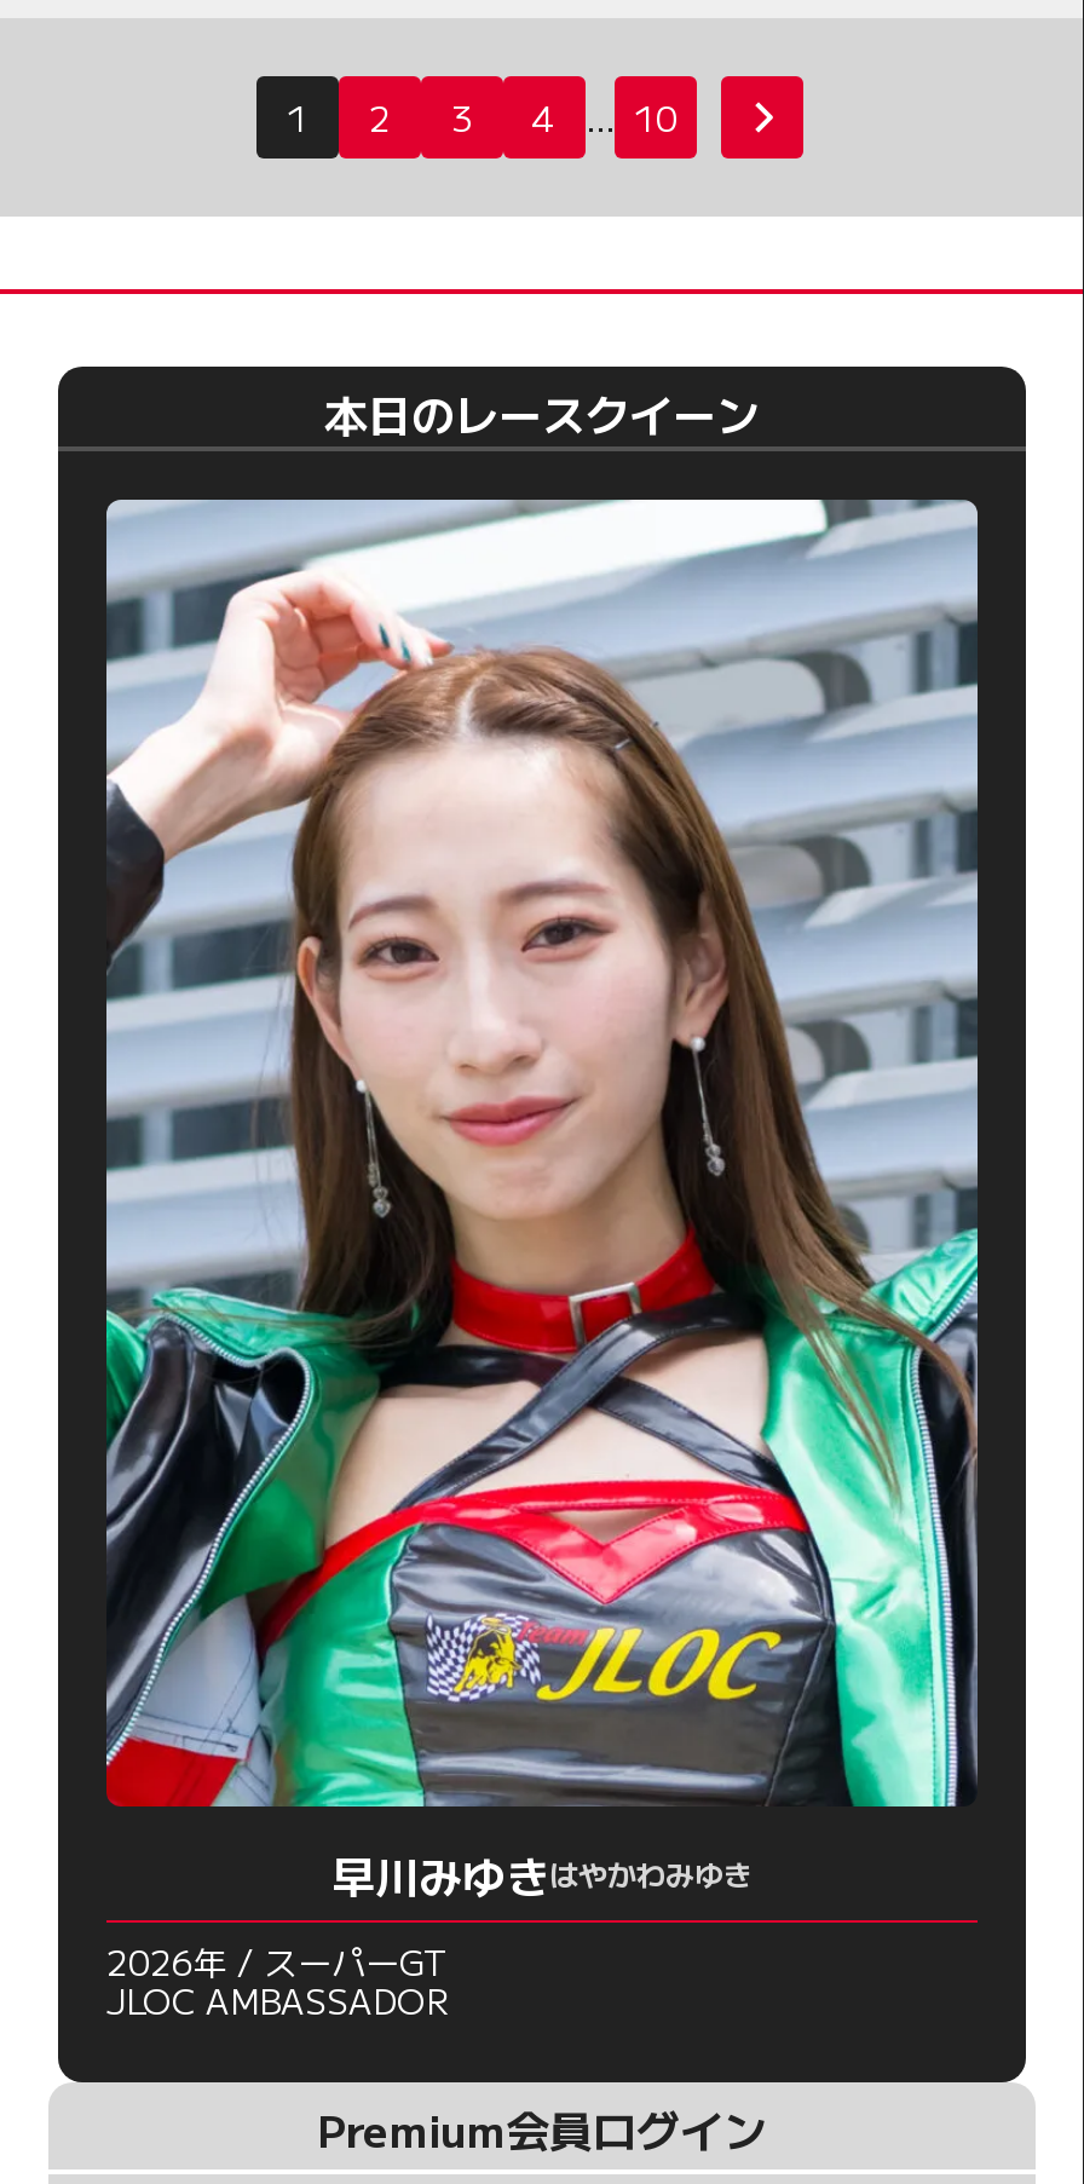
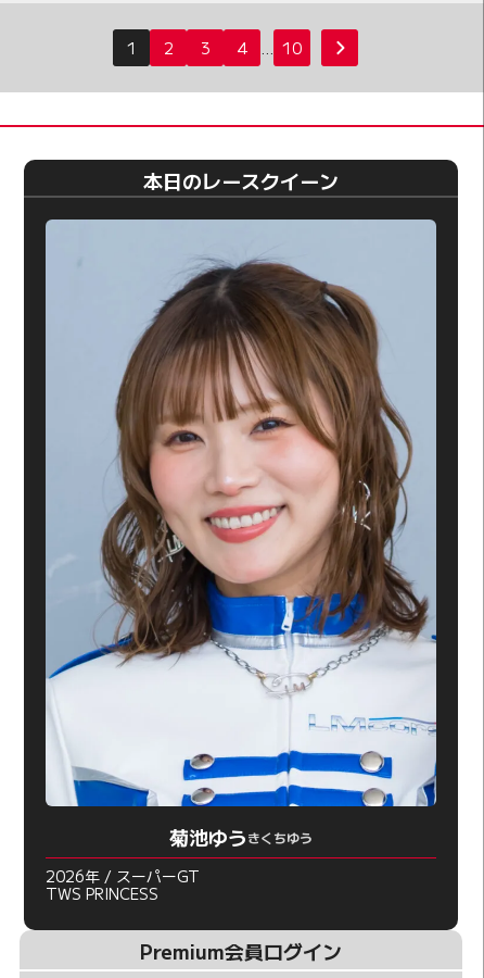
[104,499,980,1905] [image] | 早川みゆきはやかわみゆき -> [44,220,437,851] [image] | 菊池ゆうきくちゆう
[106,1975,448,2024] JLOC AMBASSADOR -> [46,883,158,904] TWS PRINCESS

